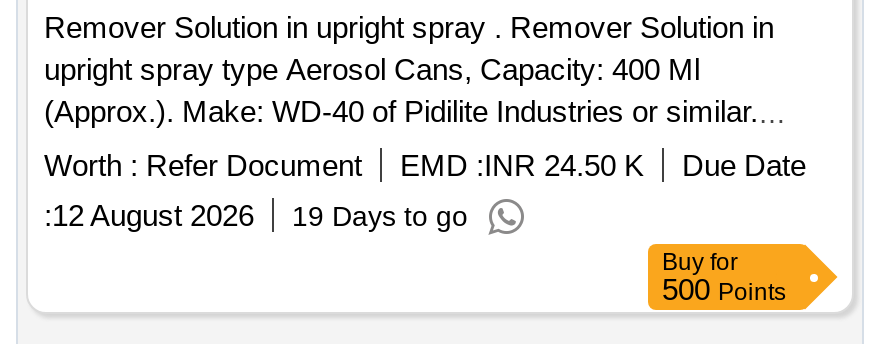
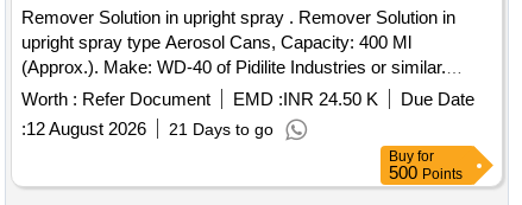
[44,198,468,232] :12 August 2026 19 Days to go -> [21,119,273,139] :12 August 2026 21 Days to go

